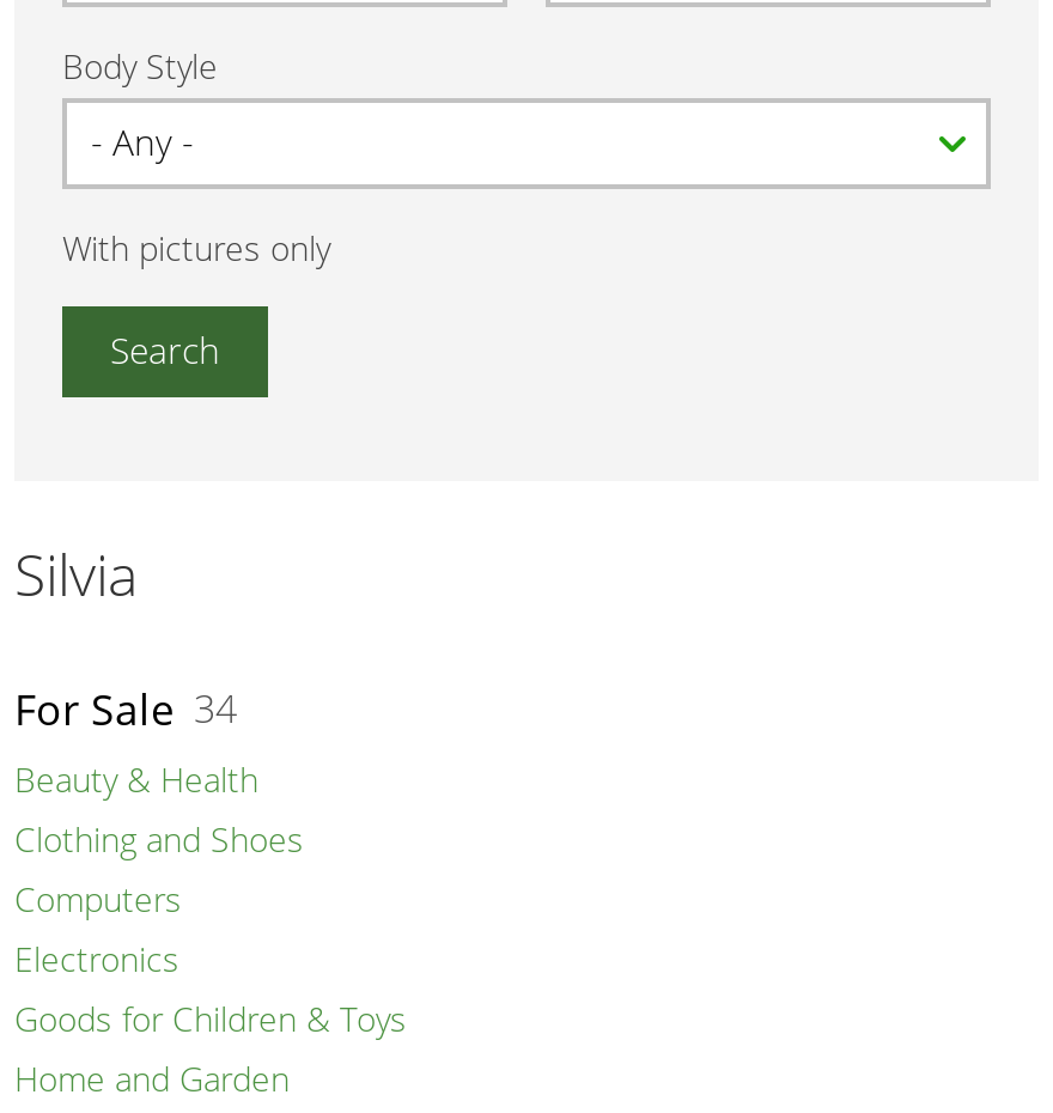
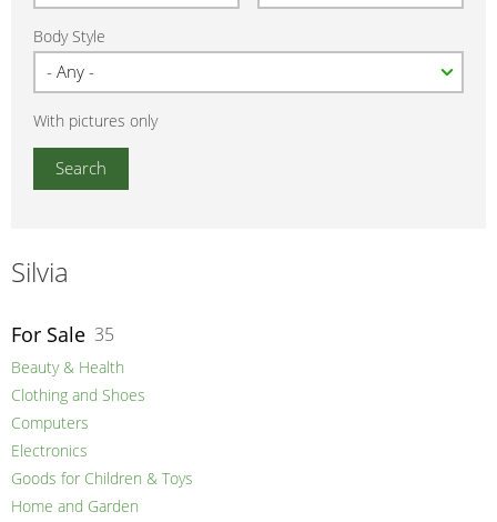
[14,681,237,738] For Sale 34 -> [11,321,114,348] For Sale 35

